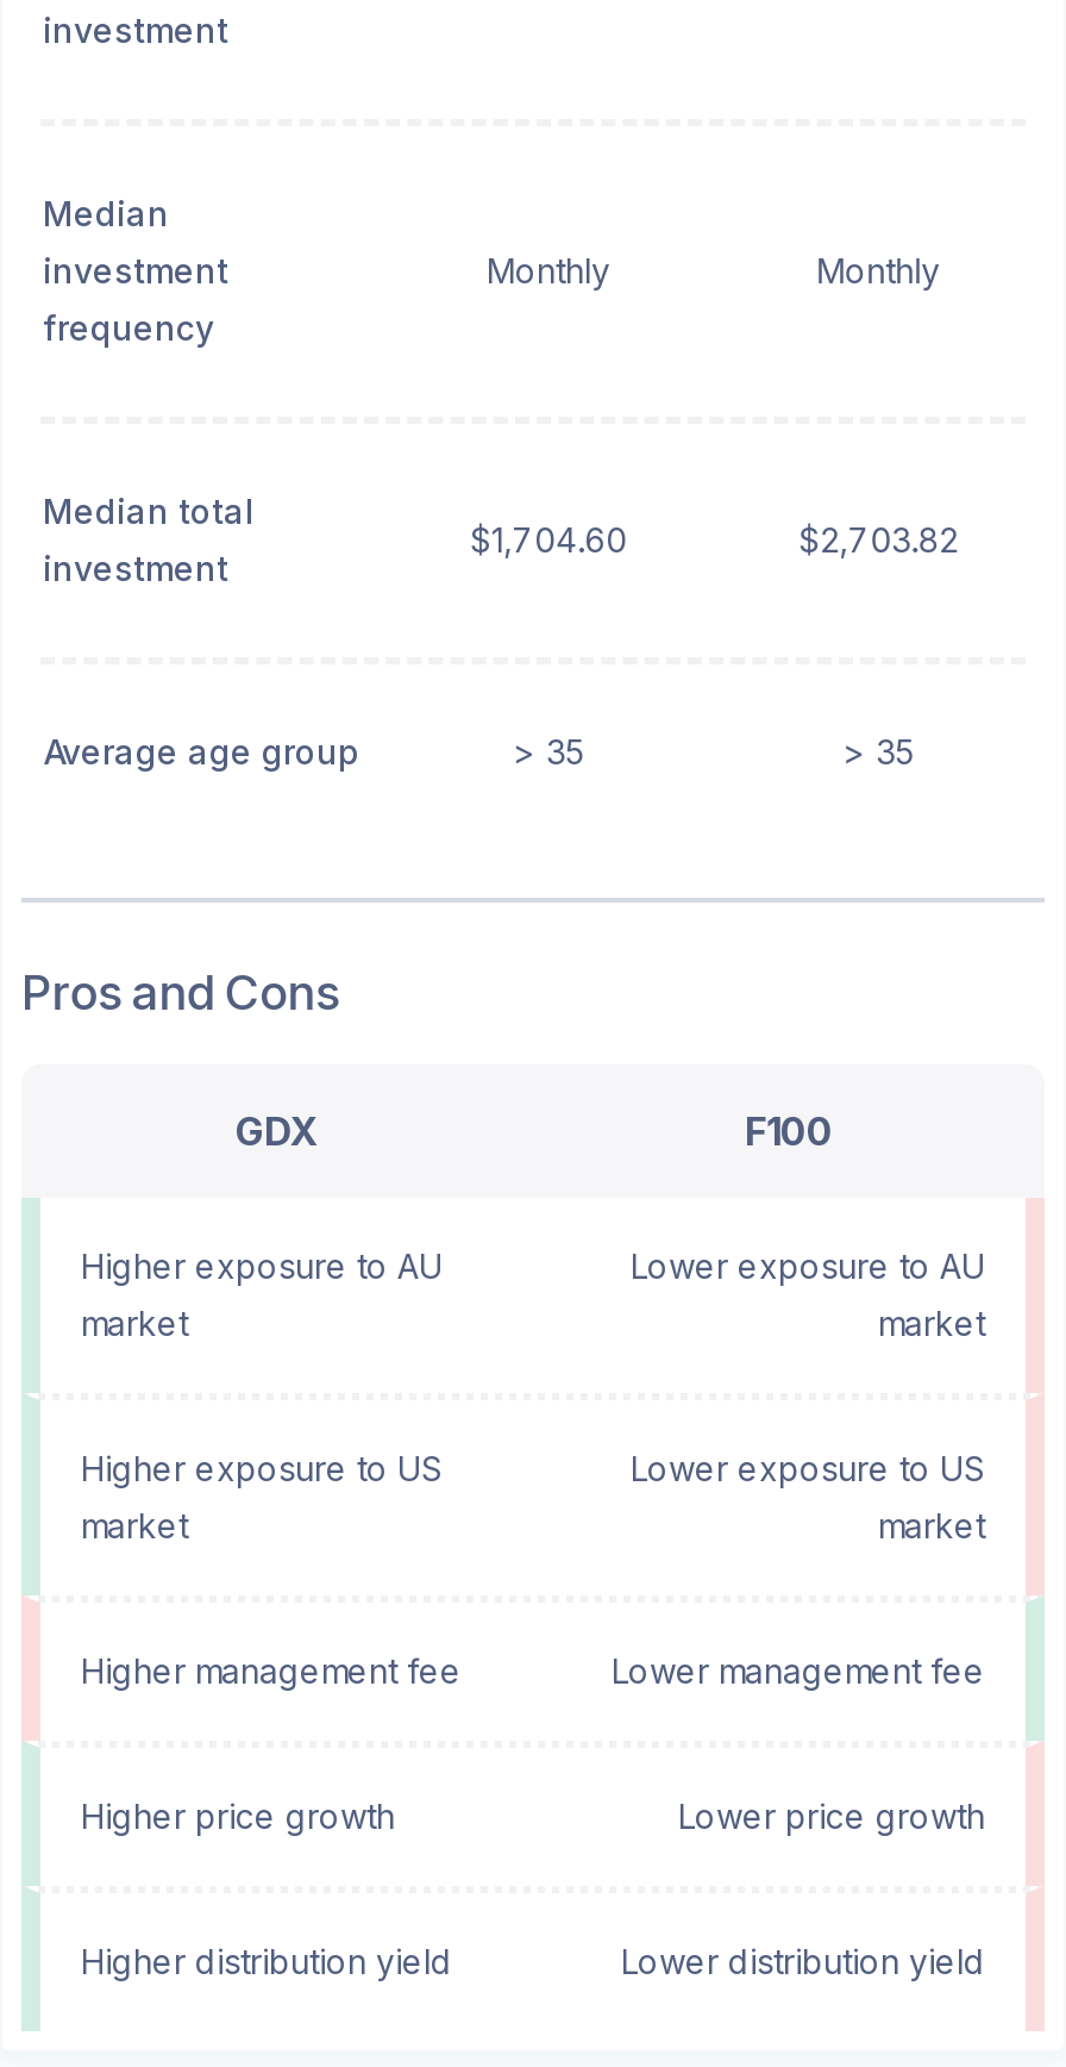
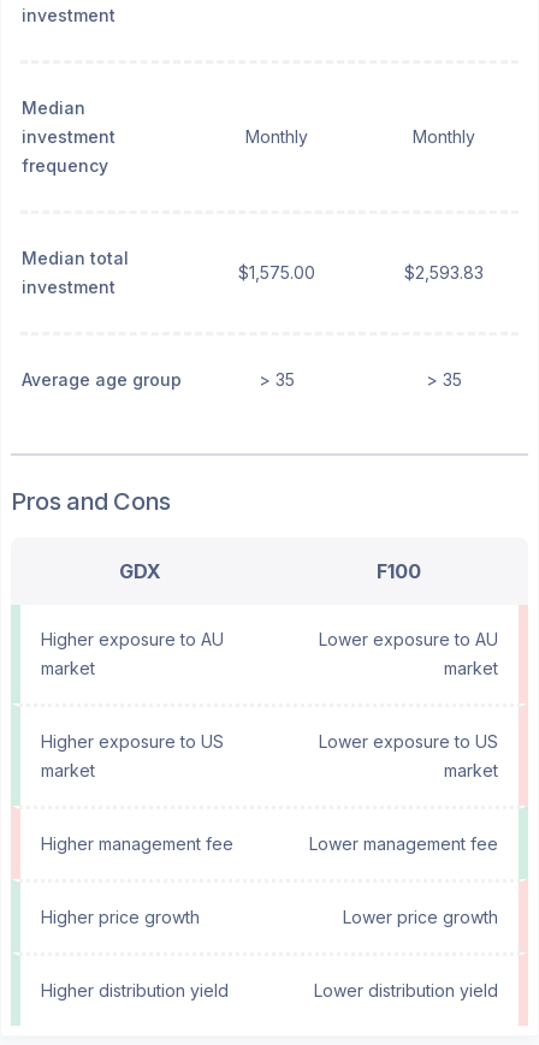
[470,519,627,560] $1,704.60 -> [239,262,316,283] $1,575.00
[799,519,958,560] $2,703.82 -> [404,262,484,283] $2,593.83

